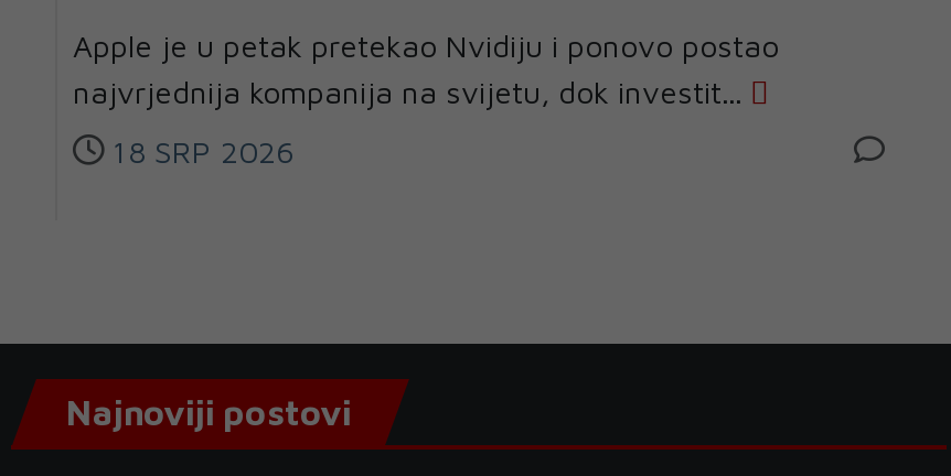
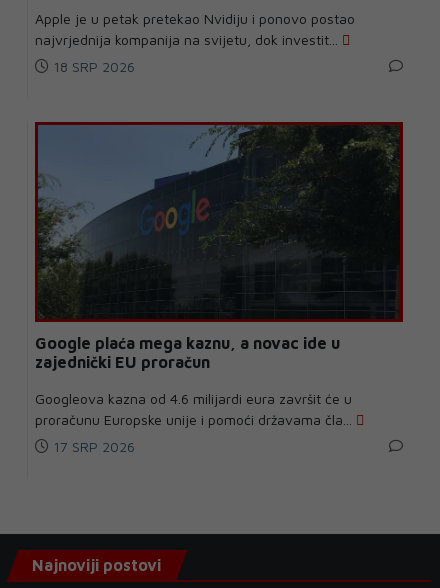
none -> [34,121,404,455] [image] | Google plaća mega kaznu, a novac ide u | zajednički EU proračun | Googleova kazna od 4.6 milijardi eura završit će u | proračunu Europske unije i pomoći državama čla... | 17 SRP 2026

